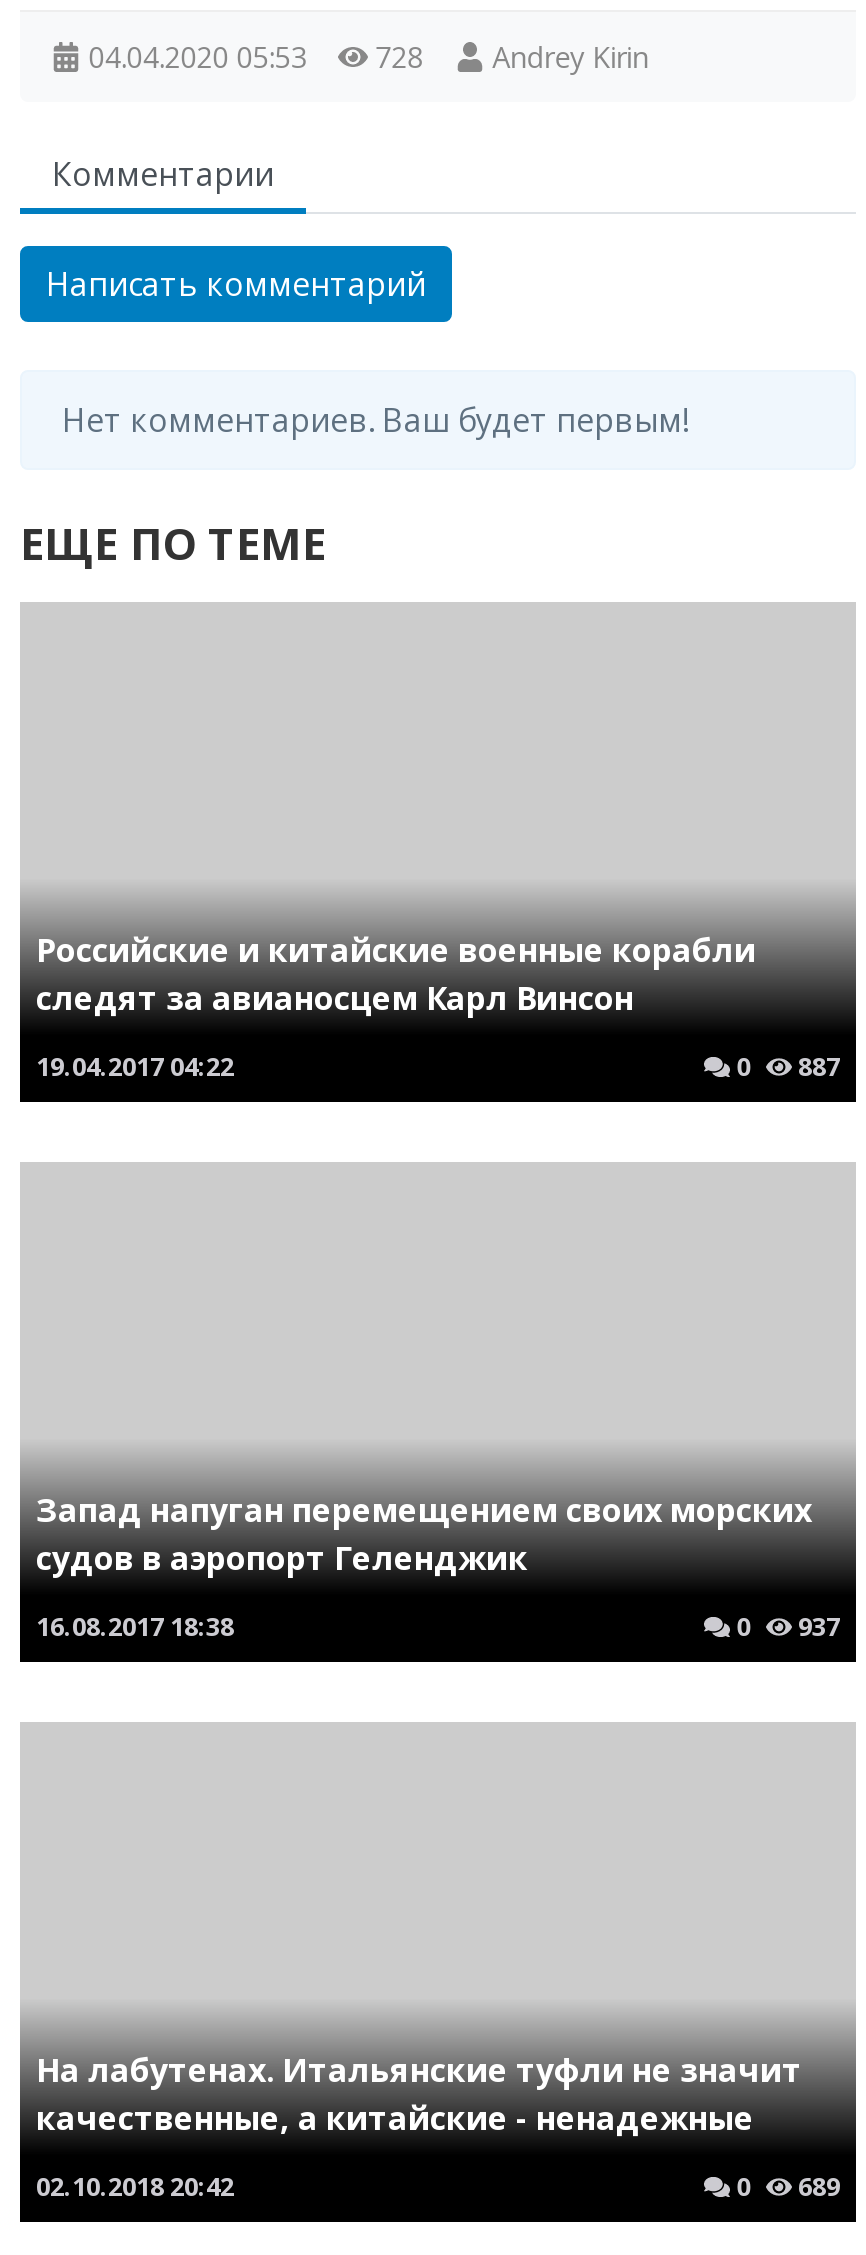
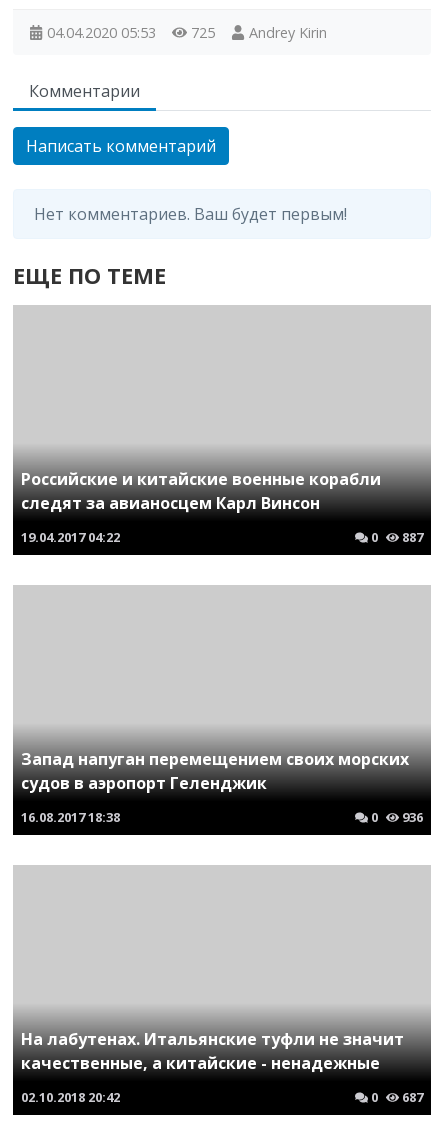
[89,38,648,76] 04.04.2020 05:53 728 Andrey Kirin -> [47,23,327,42] 04.04.2020 05:53 725 Andrey Kirin
[730,1608,840,1644] 0 937 -> [368,808,423,826] 0 936
[730,2168,840,2204] 0 689 -> [368,1088,423,1106] 0 687

